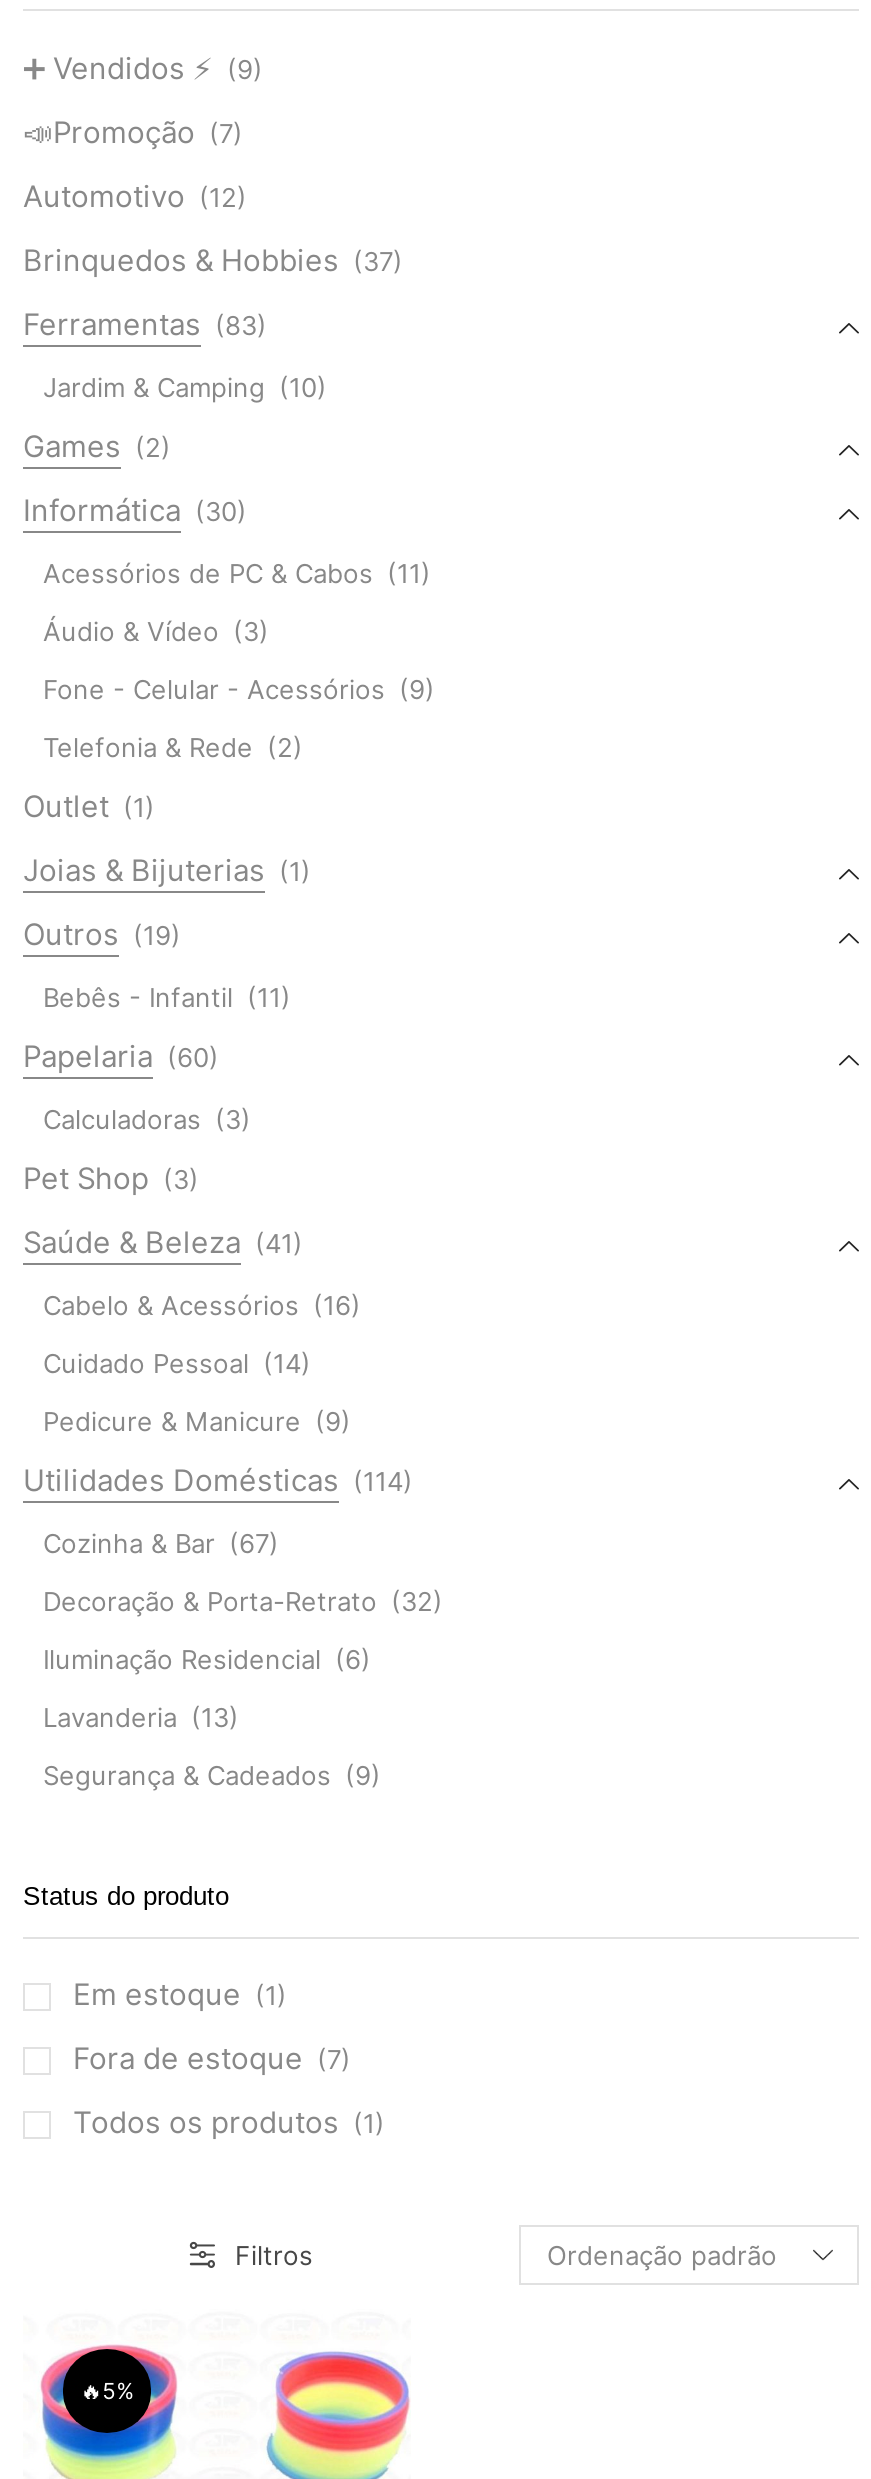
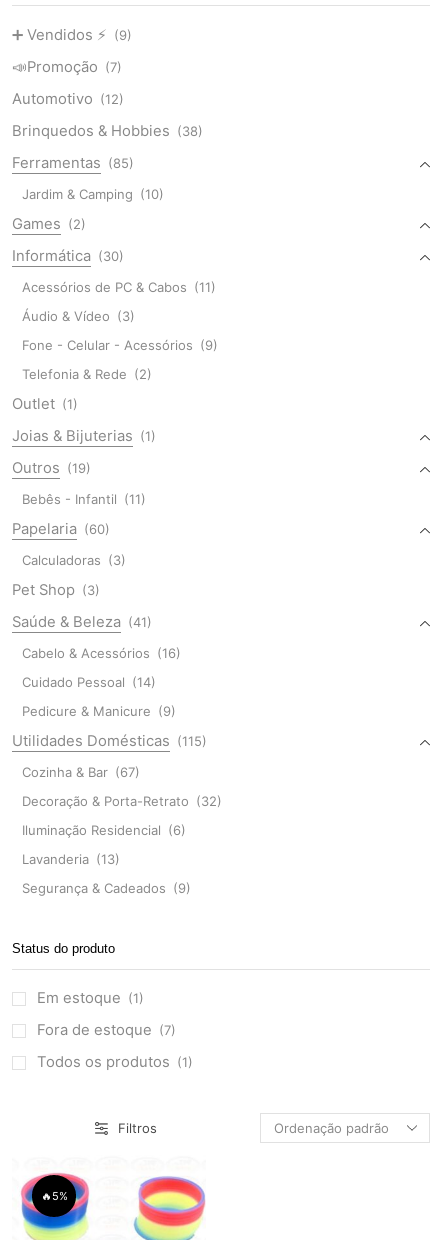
[23,242,403,278] Brinquedos & Hobbies (37) -> [12,122,203,140] Brinquedos & Hobbies (38)
[23,306,267,342] Ferramentas (83) -> [12,154,134,172] Ferramentas (85)
[23,1462,413,1498] Utilidades Domésticas (114) -> [12,732,207,750] Utilidades Domésticas (115)

